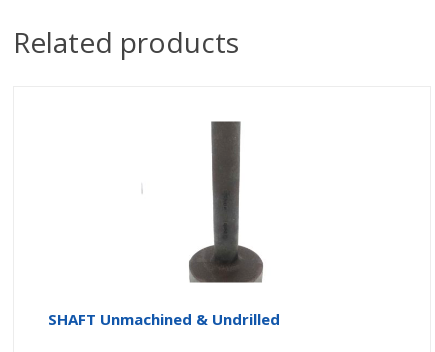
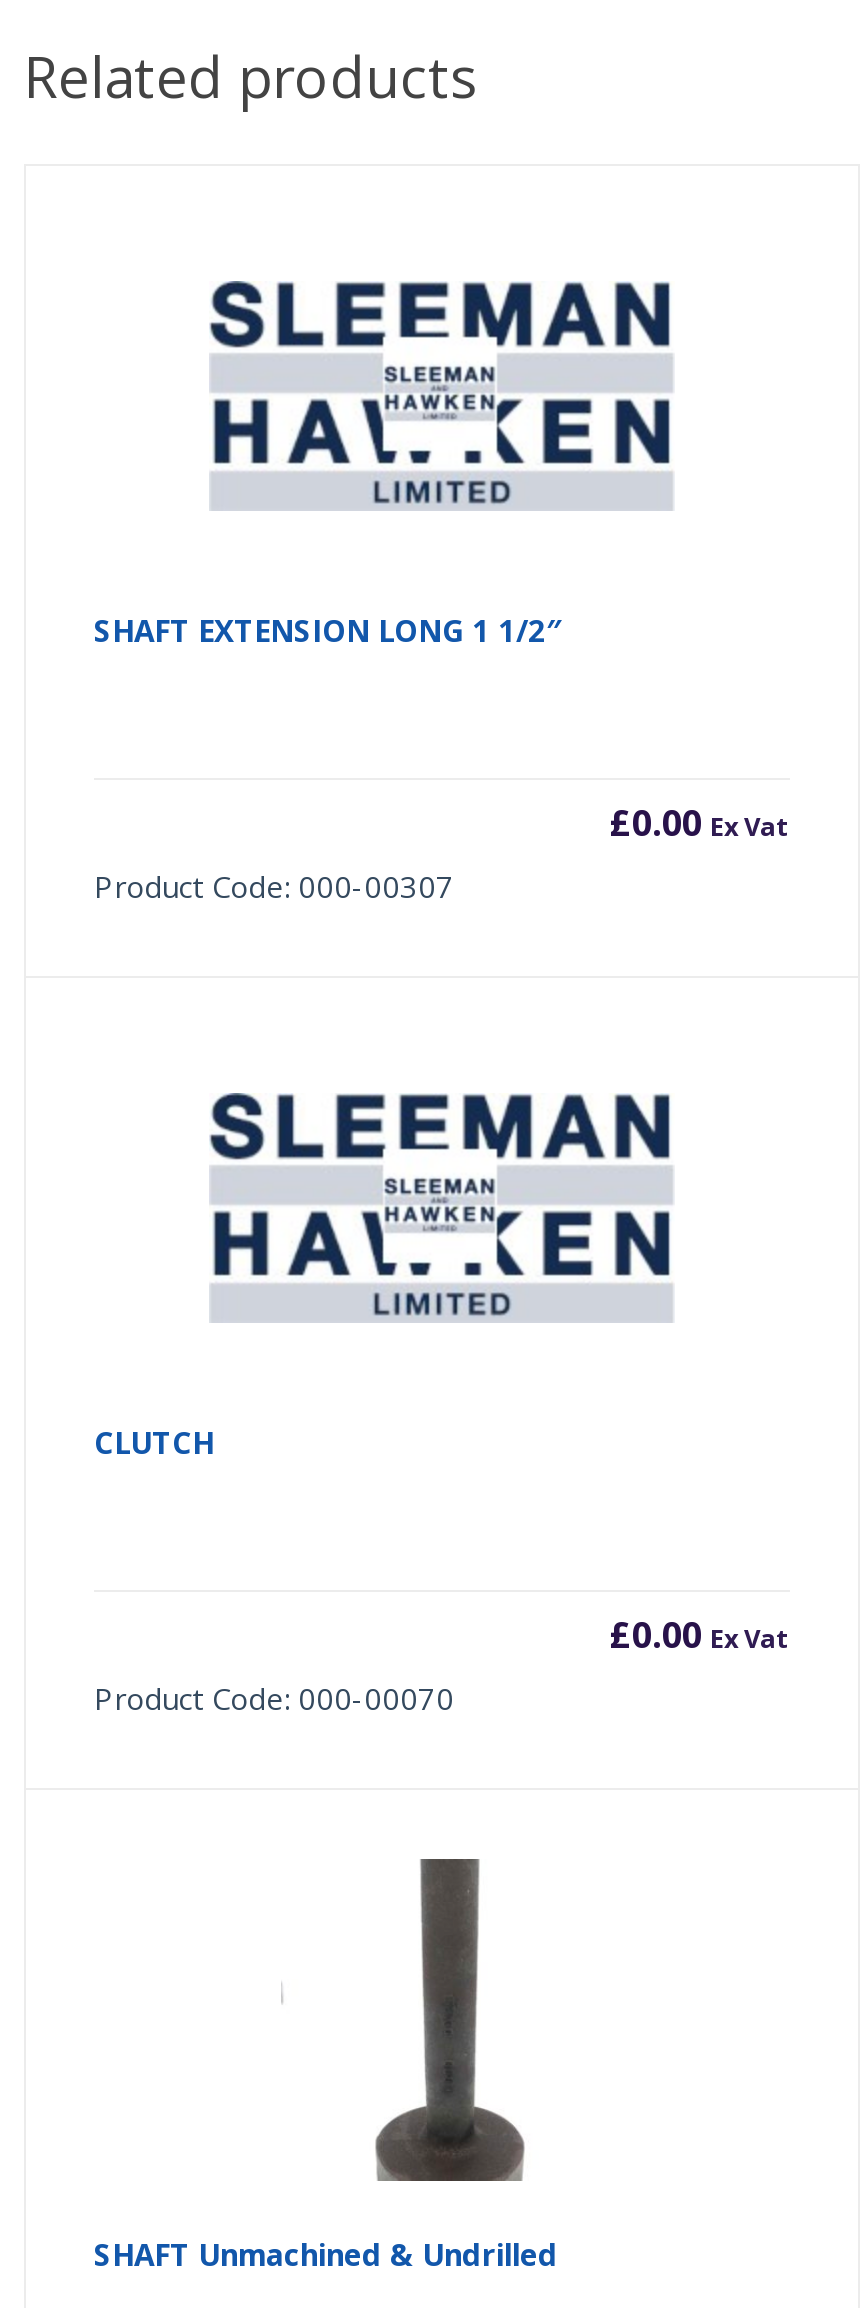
none -> [94,611,562,651] SHAFT EXTENSION LONG 1 1/2″
none -> [94,799,790,907] £0.00 Ex Vat | Product Code: 000-00307
none -> [94,1423,214,1463] CLUTCH
none -> [94,1611,790,1719] £0.00 Ex Vat | Product Code: 000-00070
none -> [208,278,674,510] [image]
none -> [208,1090,674,1322] [image]

